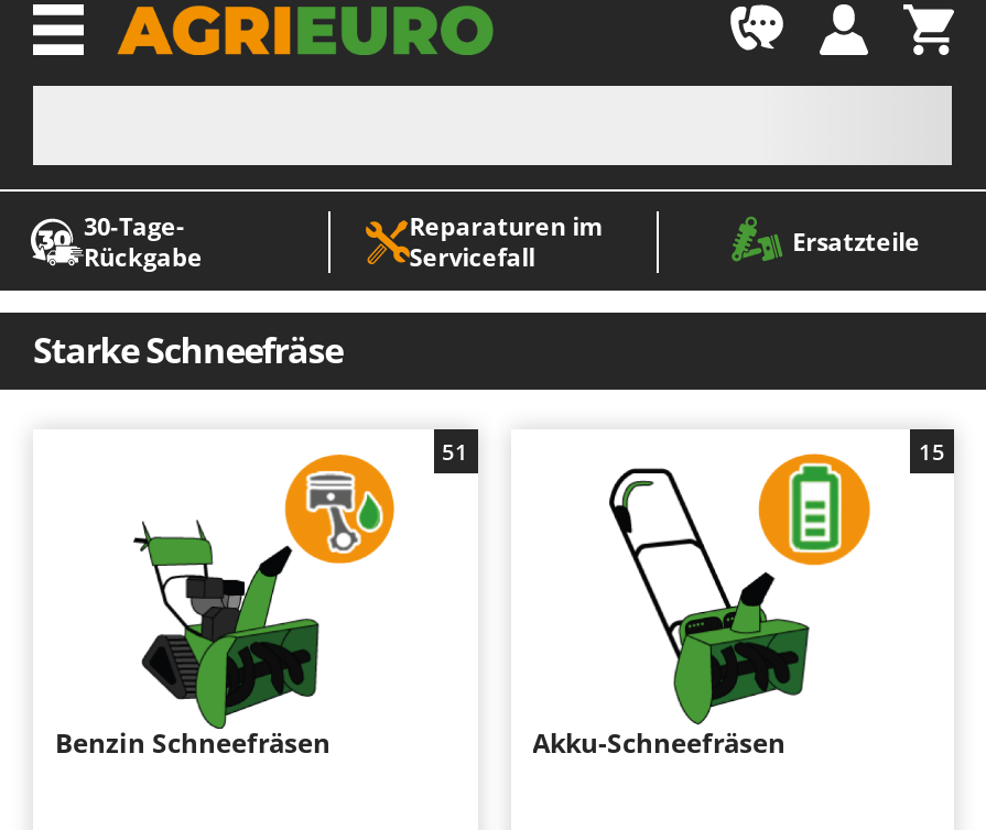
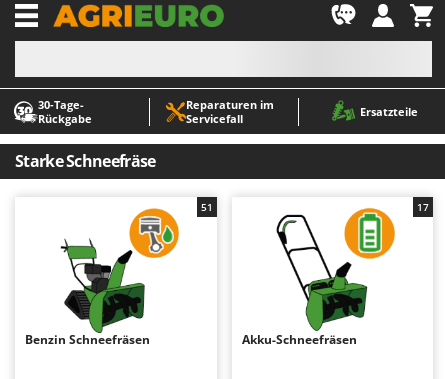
[919,436,945,467] 15 -> [417,200,429,214] 17

